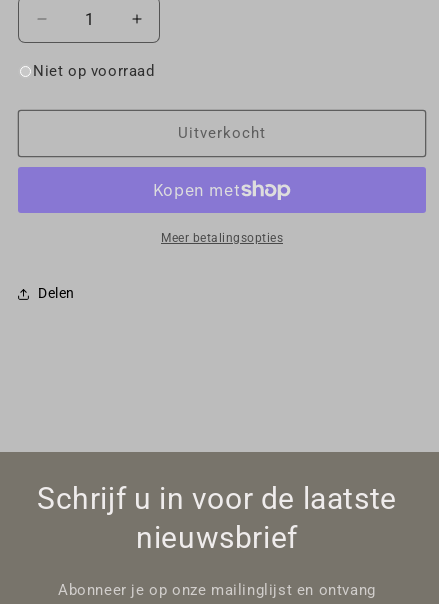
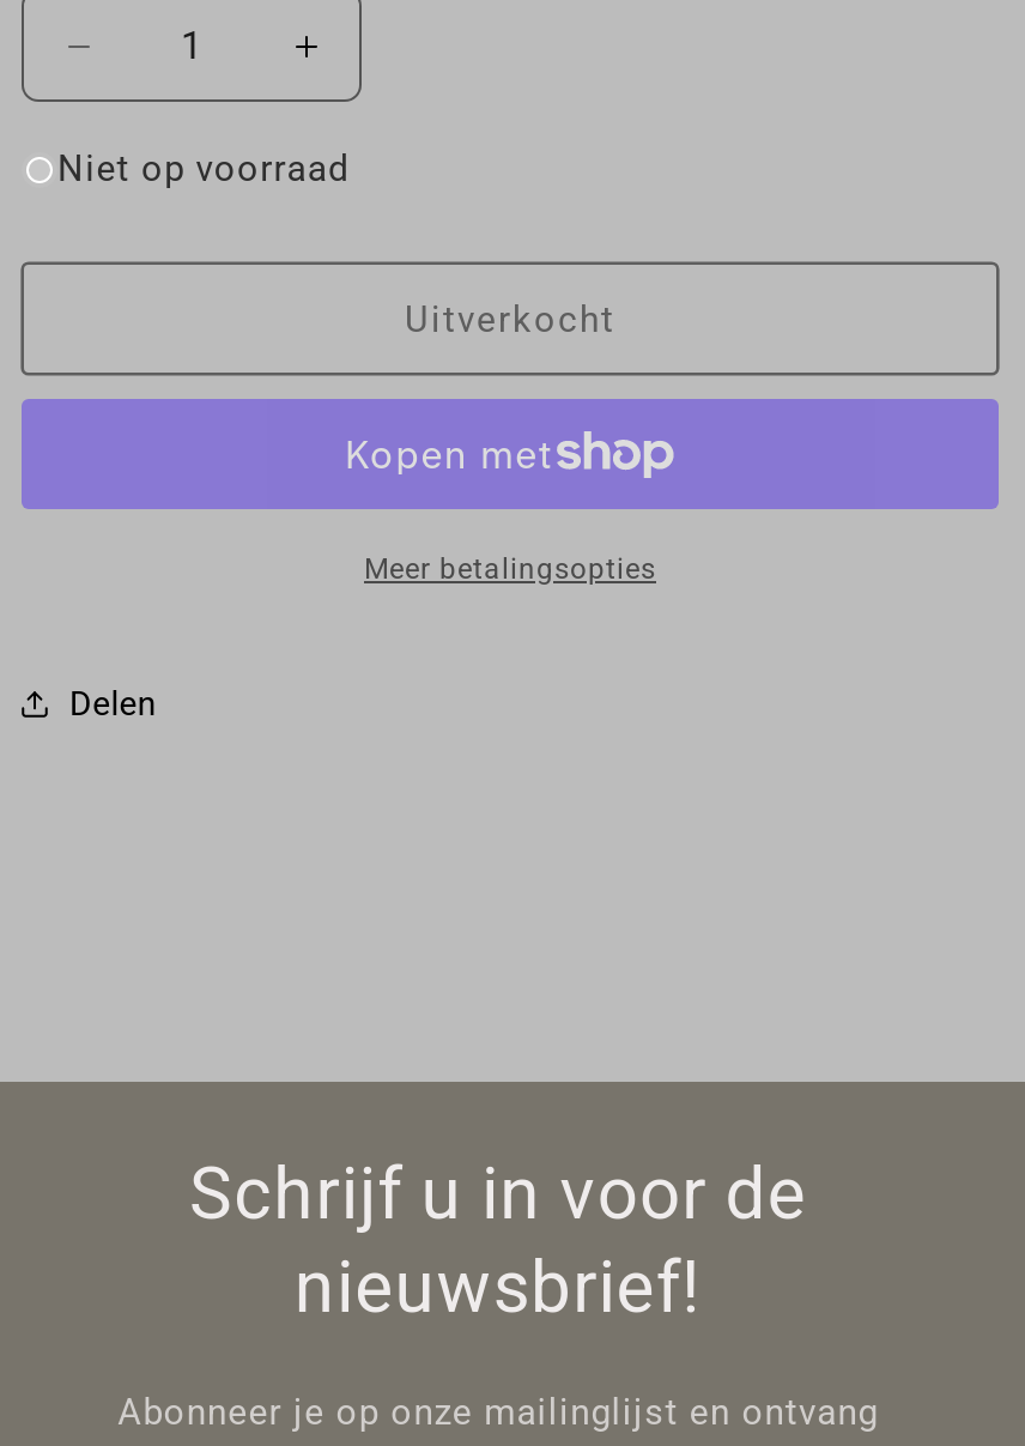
[37,481,397,555] Schrijf u in voor de laatste | nieuwsbrief -> [189,1152,807,1330] Schrijf u in voor de | nieuwsbrief!

